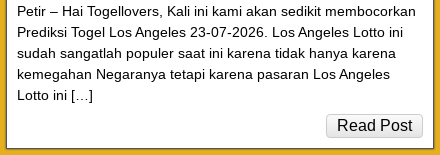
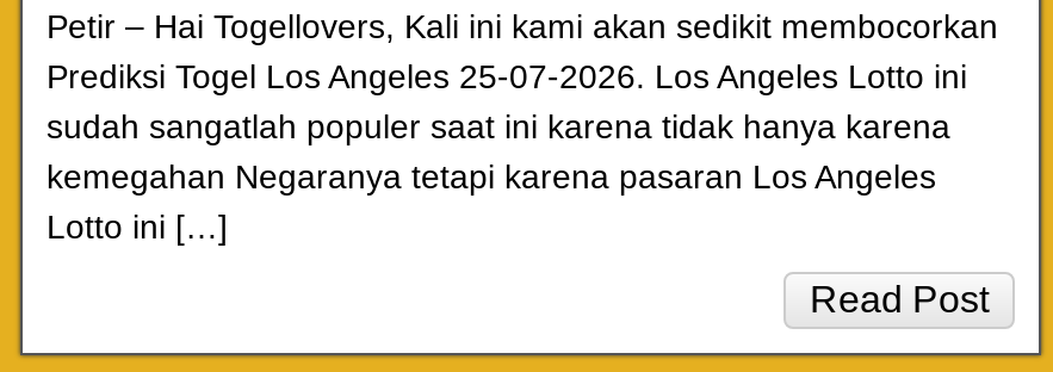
[17,24,403,40] Prediksi Togel Los Angeles 23-07-2026. Los Angeles Lotto ini -> [47,58,967,96] Prediksi Togel Los Angeles 25-07-2026. Los Angeles Lotto ini

